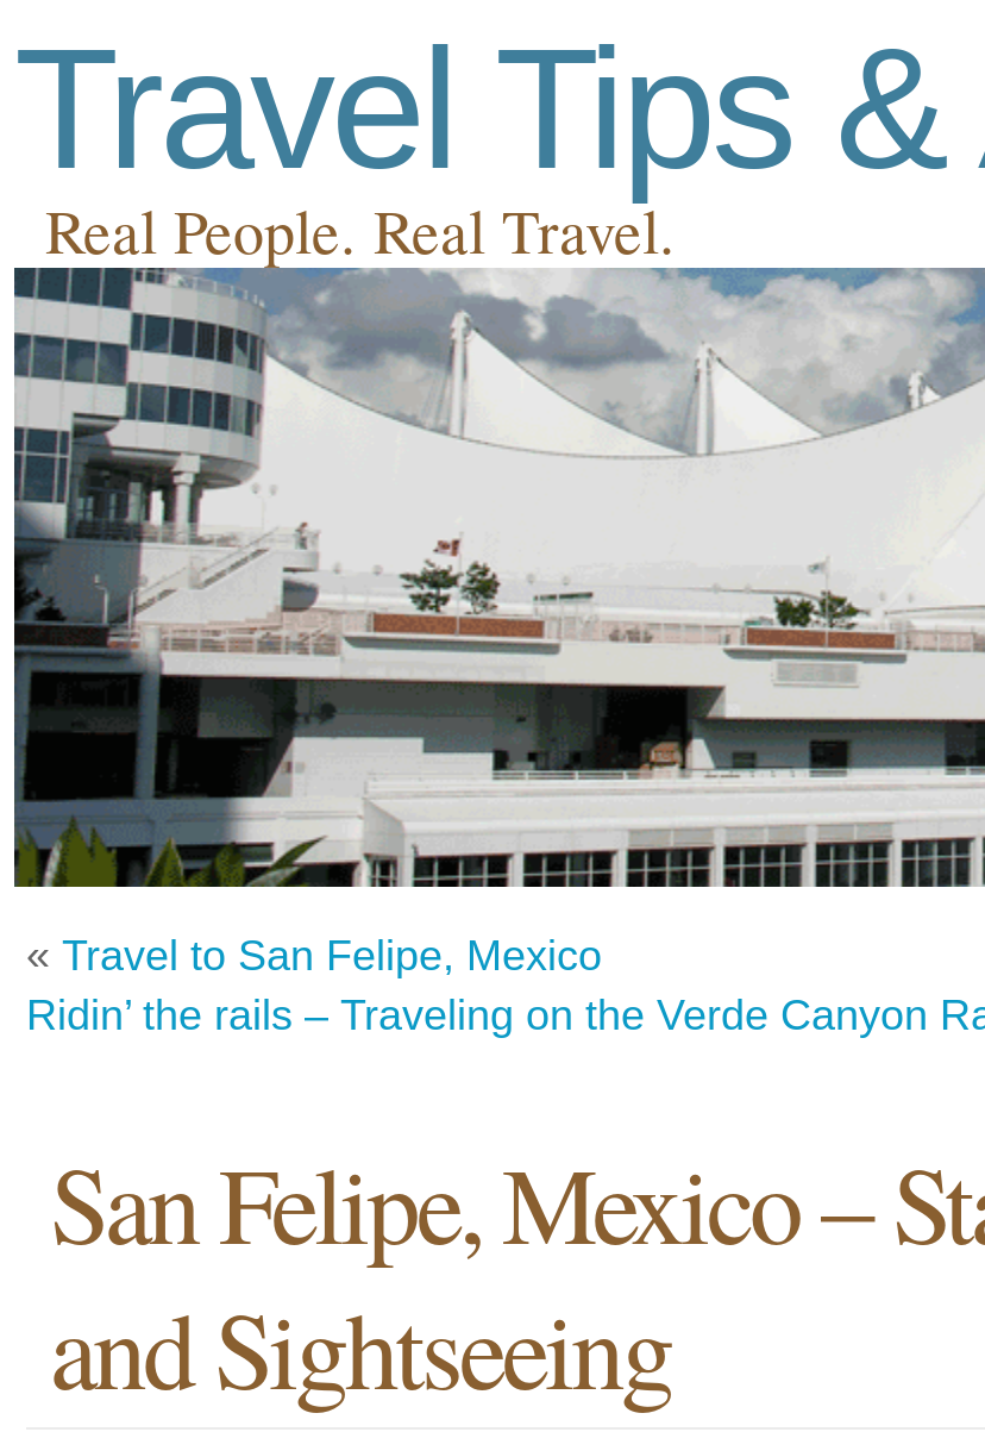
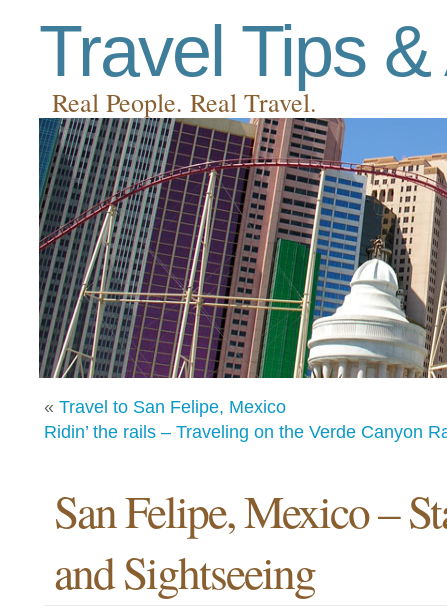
[14,268,978,889] [image] -> [38,118,444,379] [image]

